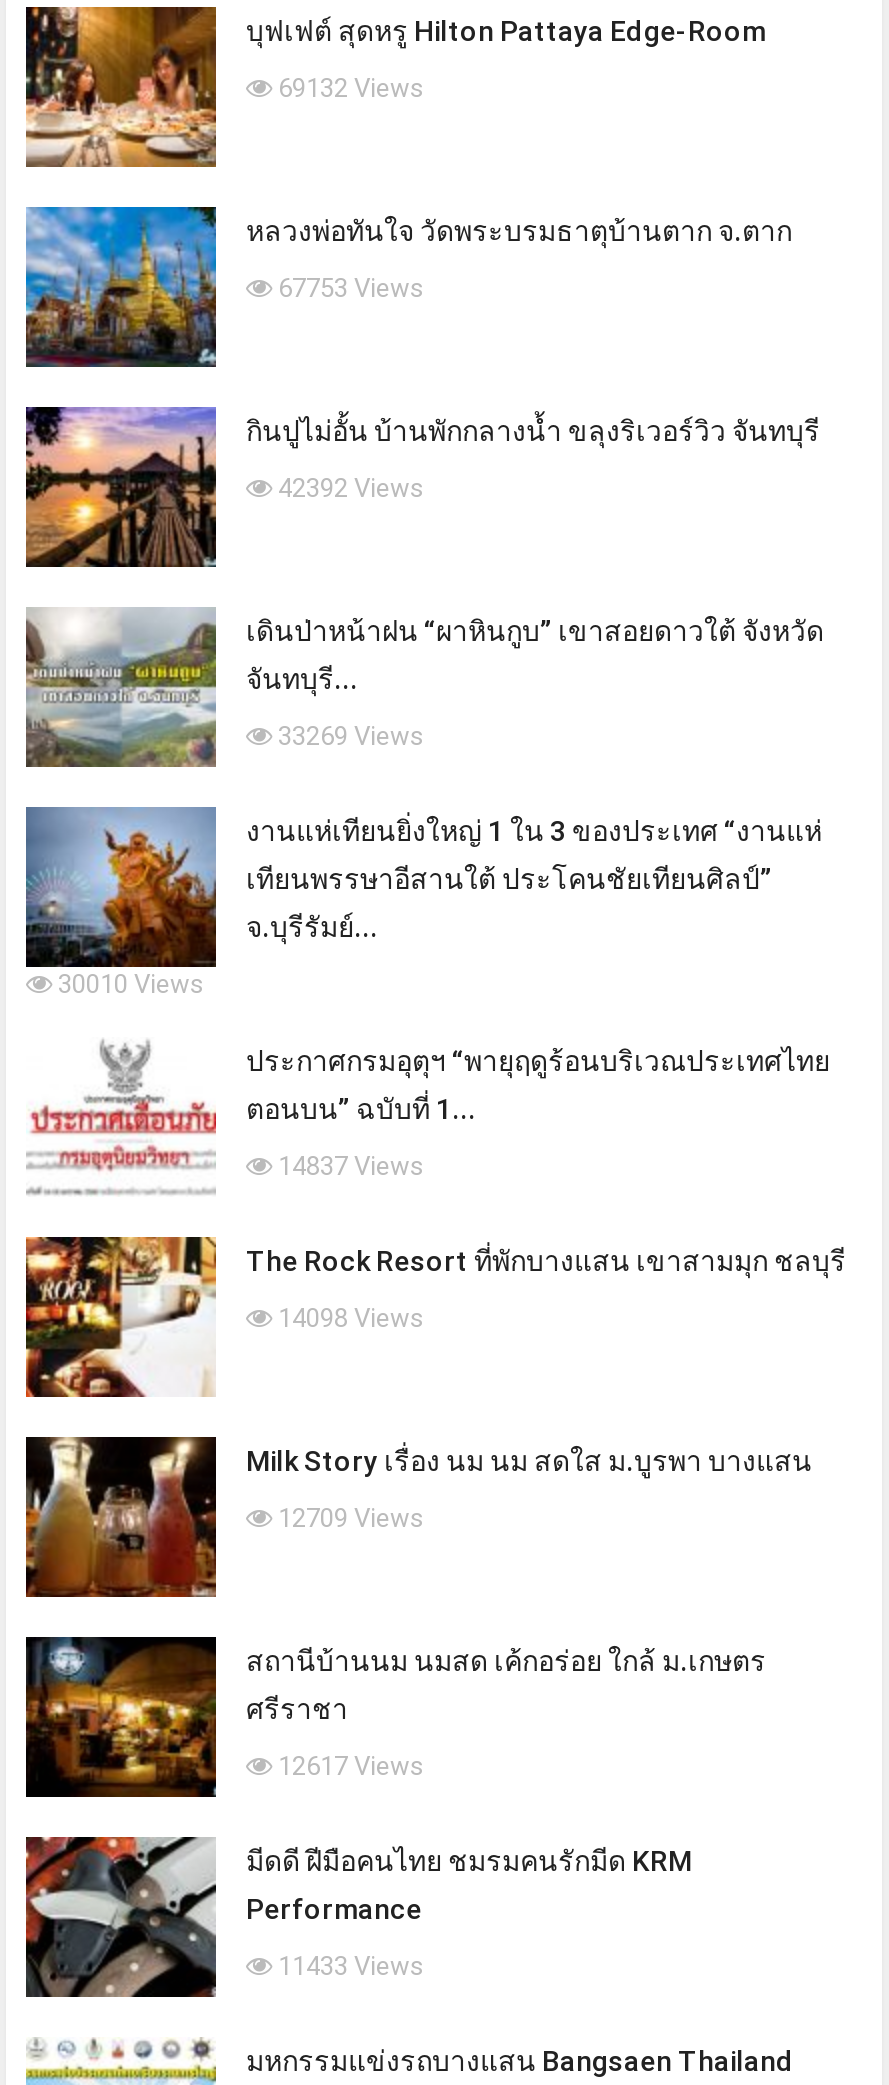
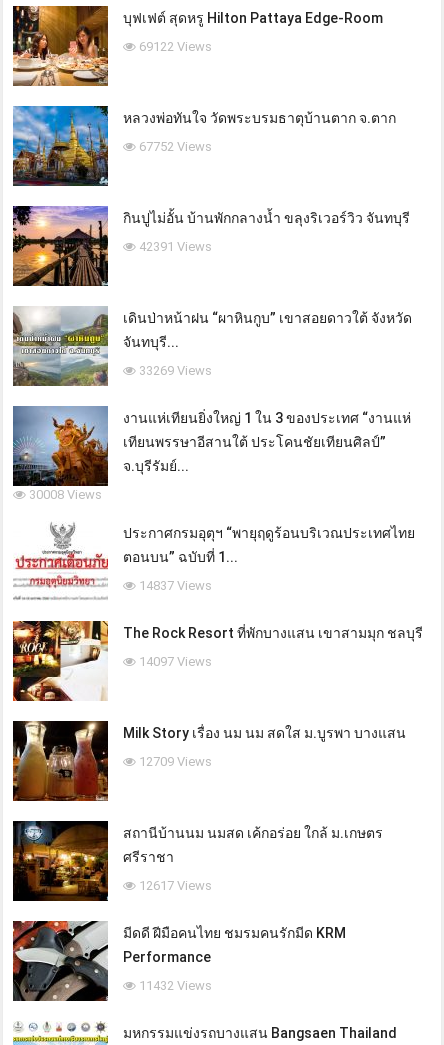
[272,73,424,103] 69132 Views -> [136,39,212,54] 69122 Views
[272,273,424,303] 67753 Views -> [136,139,212,154] 67752 Views
[272,473,424,503] 42392 Views -> [136,239,212,254] 42391 Views
[52,969,204,999] 30010 Views -> [26,487,102,502] 30008 Views
[272,1303,424,1333] 14098 Views -> [136,654,212,669] 14097 Views
[272,1951,424,1981] 11433 Views -> [136,978,212,993] 11432 Views

